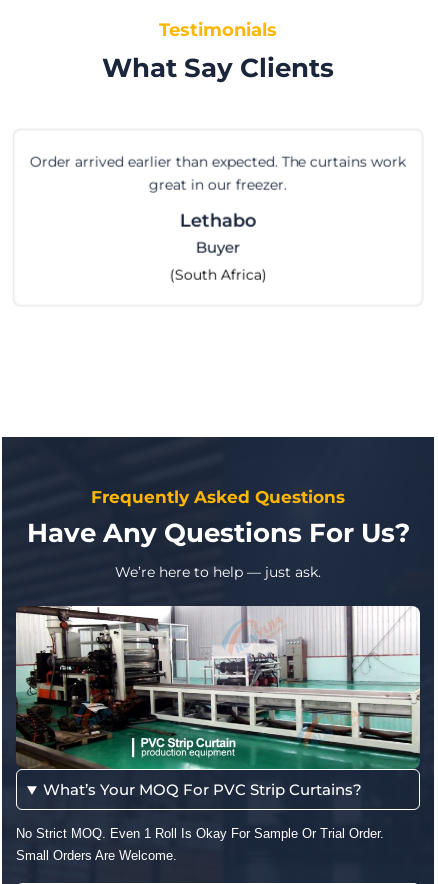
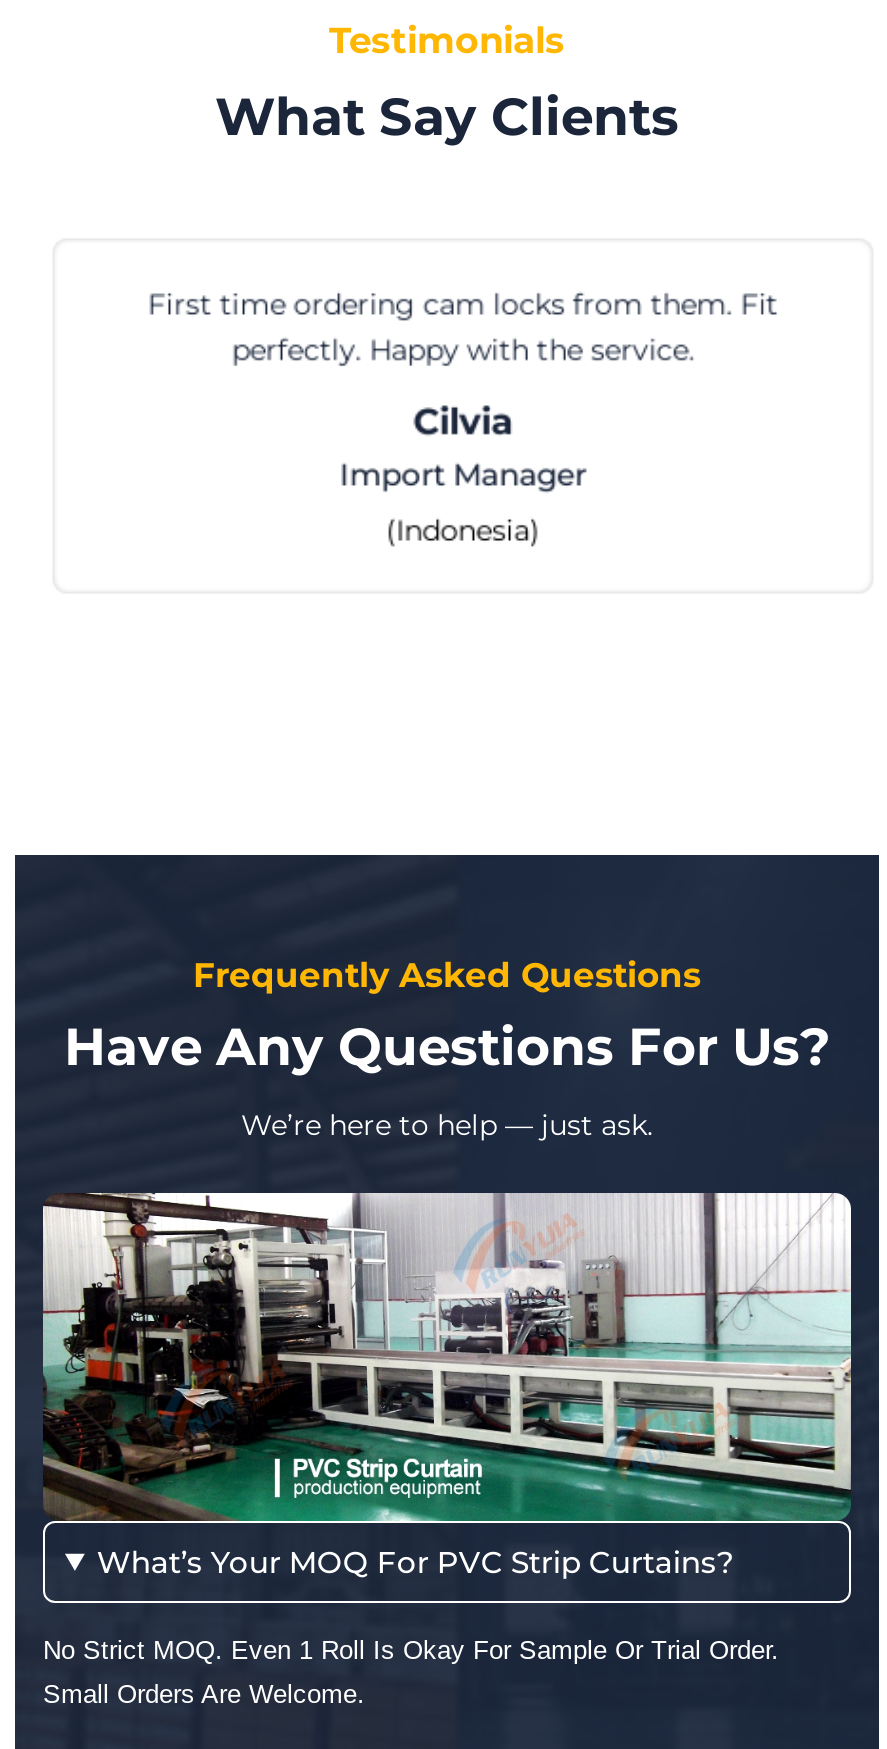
[30,152,406,193] Order arrived earlier than expected. The curtains work | great in our freezer. -> [132,285,762,367] First time ordering cam locks from them. Fit | perfectly. Happy with the service.
[180,209,256,256] Lethabo | Buyer -> [323,400,571,493] Cilvia | Import Manager
[170,265,266,283] (South Africa) -> [370,512,524,548] (Indonesia)

